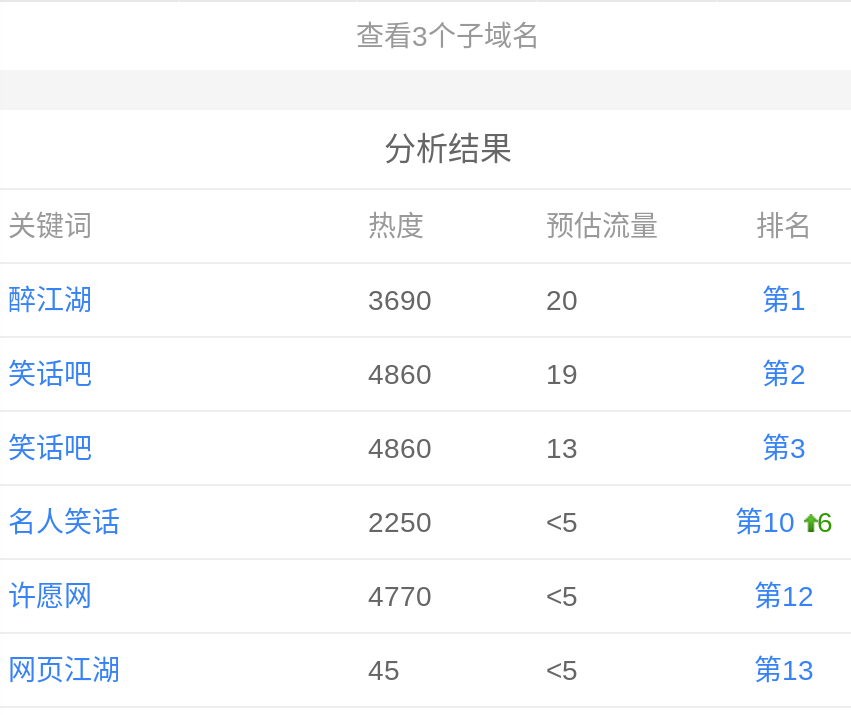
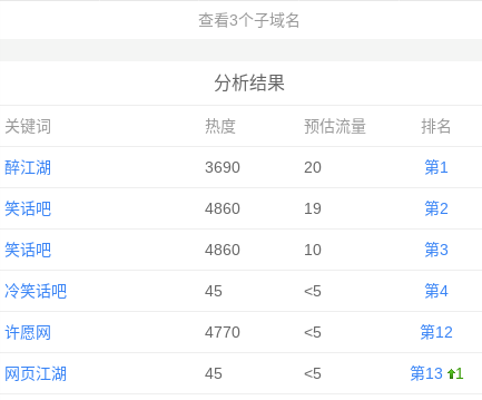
[546,432,578,464] 13 -> [304,241,322,259] 10
[8,506,432,538] 名人笑话 | 2250 -> [4,282,223,300] 冷笑话吧 | 45
[735,506,833,538] 第10 | 6 -> [424,282,449,300] 第4
none -> [455,365,464,382] 1

